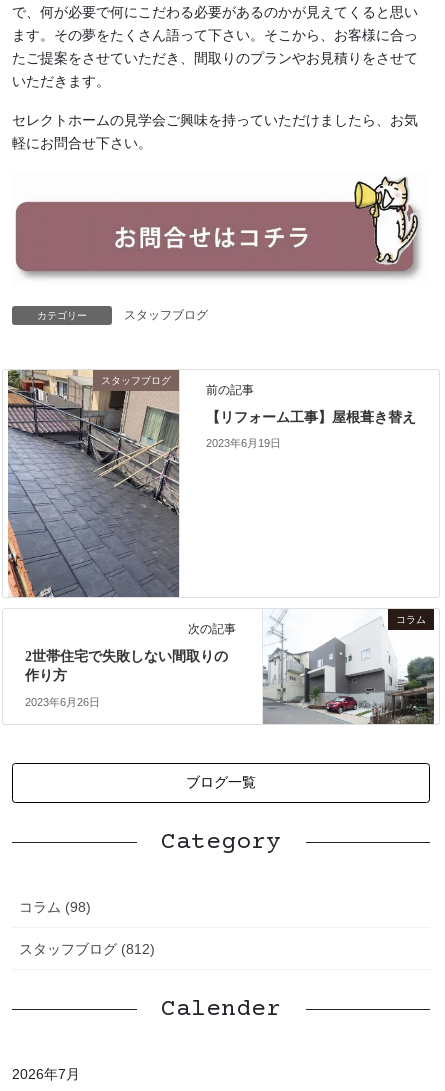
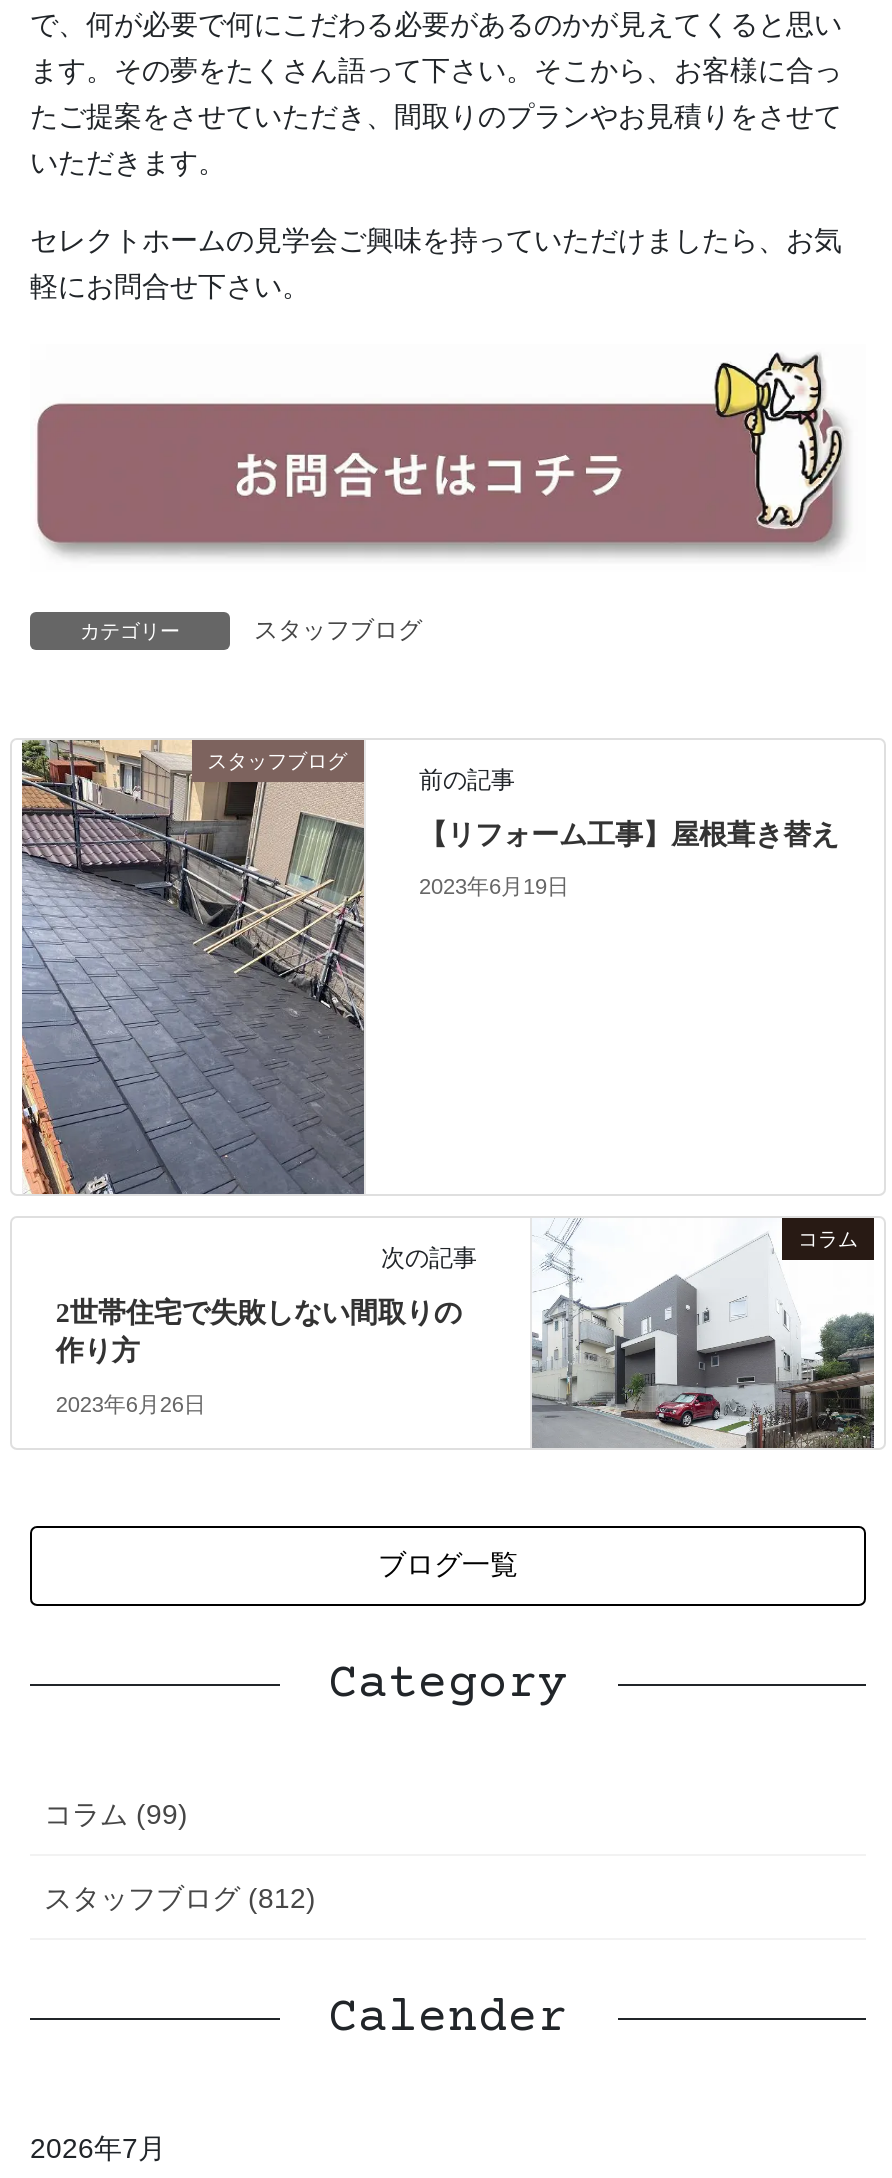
[19,899,91,915] コラム (98) -> [44,1798,188,1830] コラム (99)

